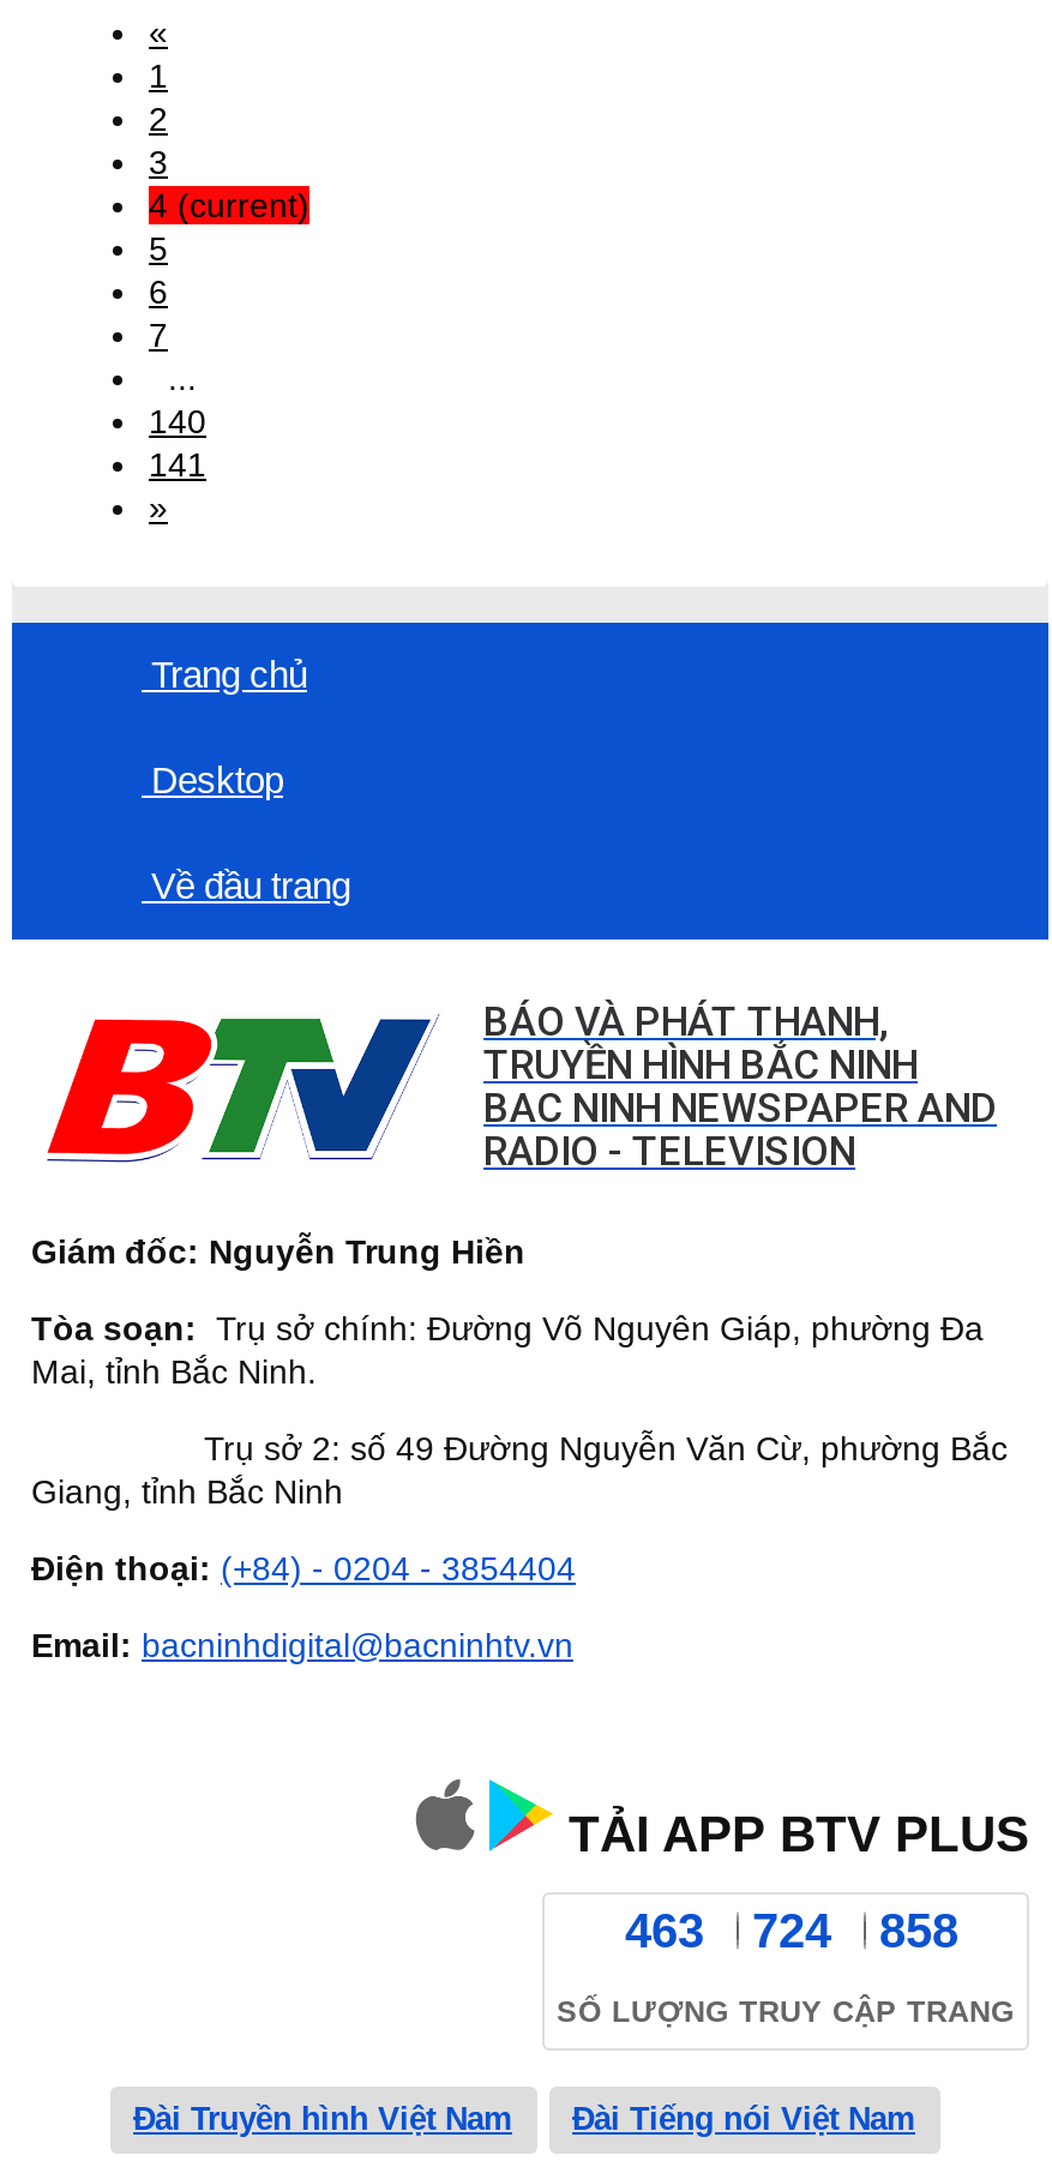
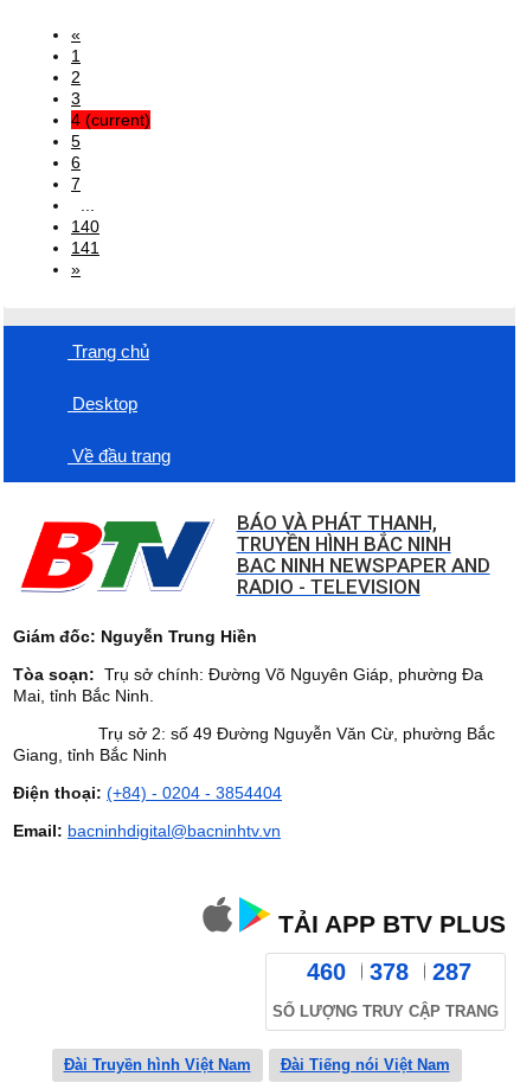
[625,1904,704,1957] 463 -> [306,958,345,984] 460
[752,1904,831,1957] 724 -> [369,958,408,984] 378
[879,1904,958,1957] 858 -> [432,958,471,984] 287

